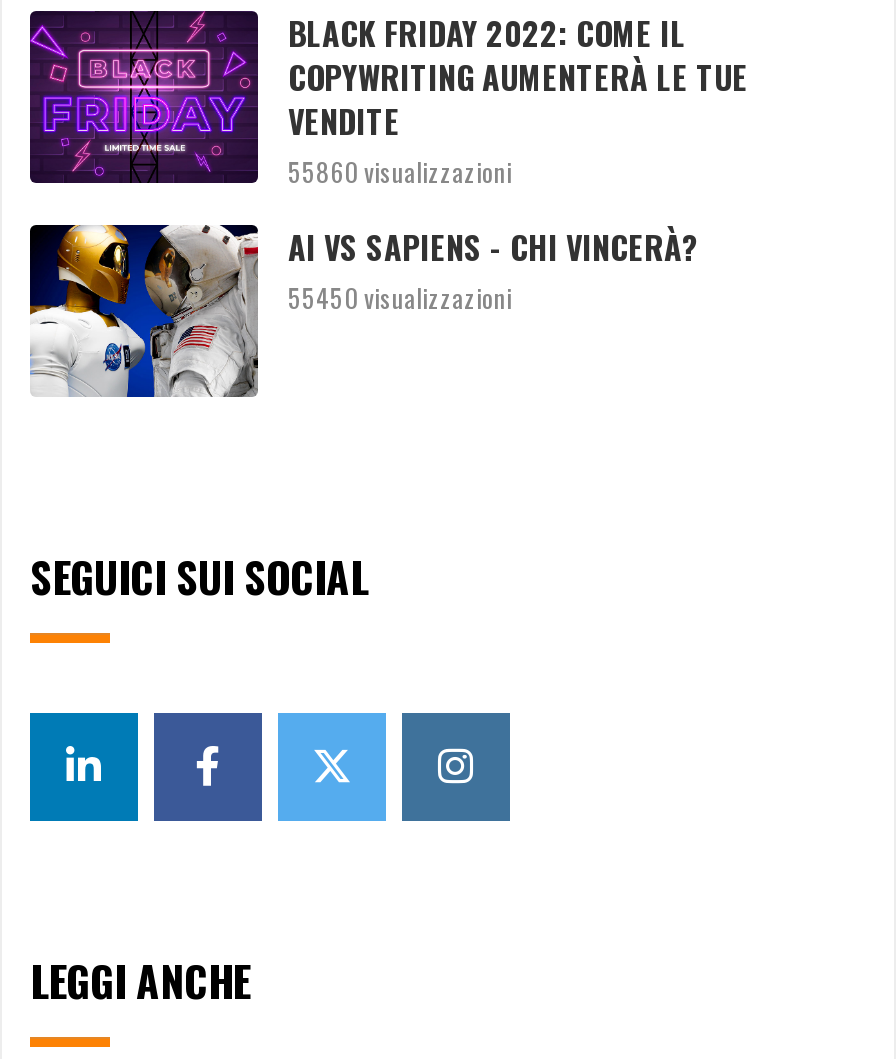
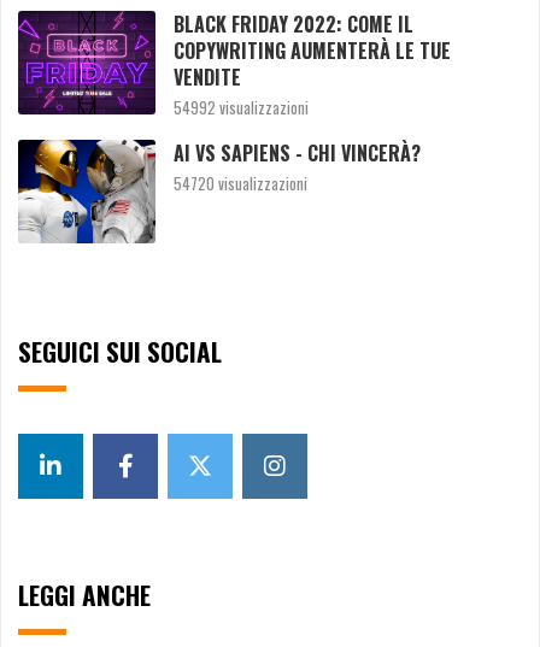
[288,151,512,191] 55860 visualizzazioni -> [174,95,309,119] 54992 visualizzazioni
[288,277,512,317] 55450 visualizzazioni -> [174,171,307,195] 54720 visualizzazioni

